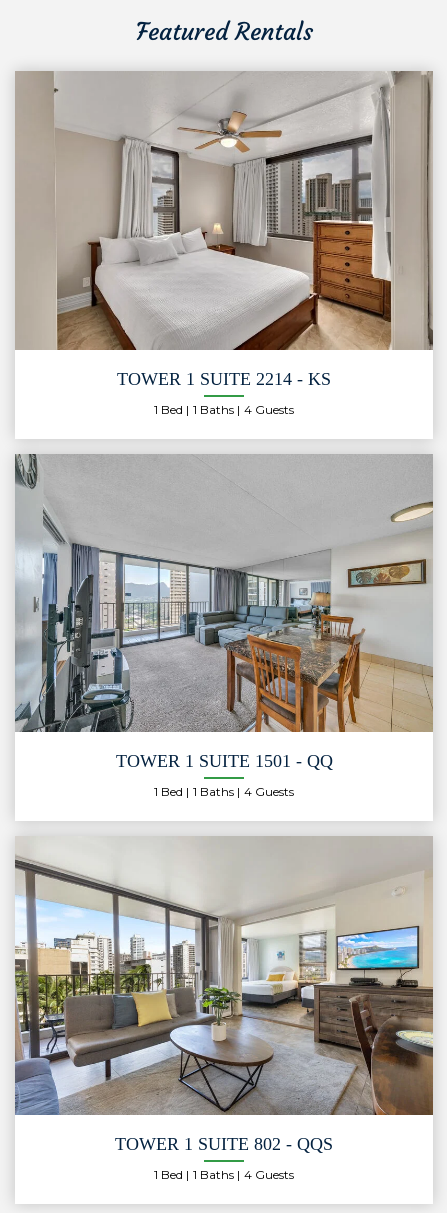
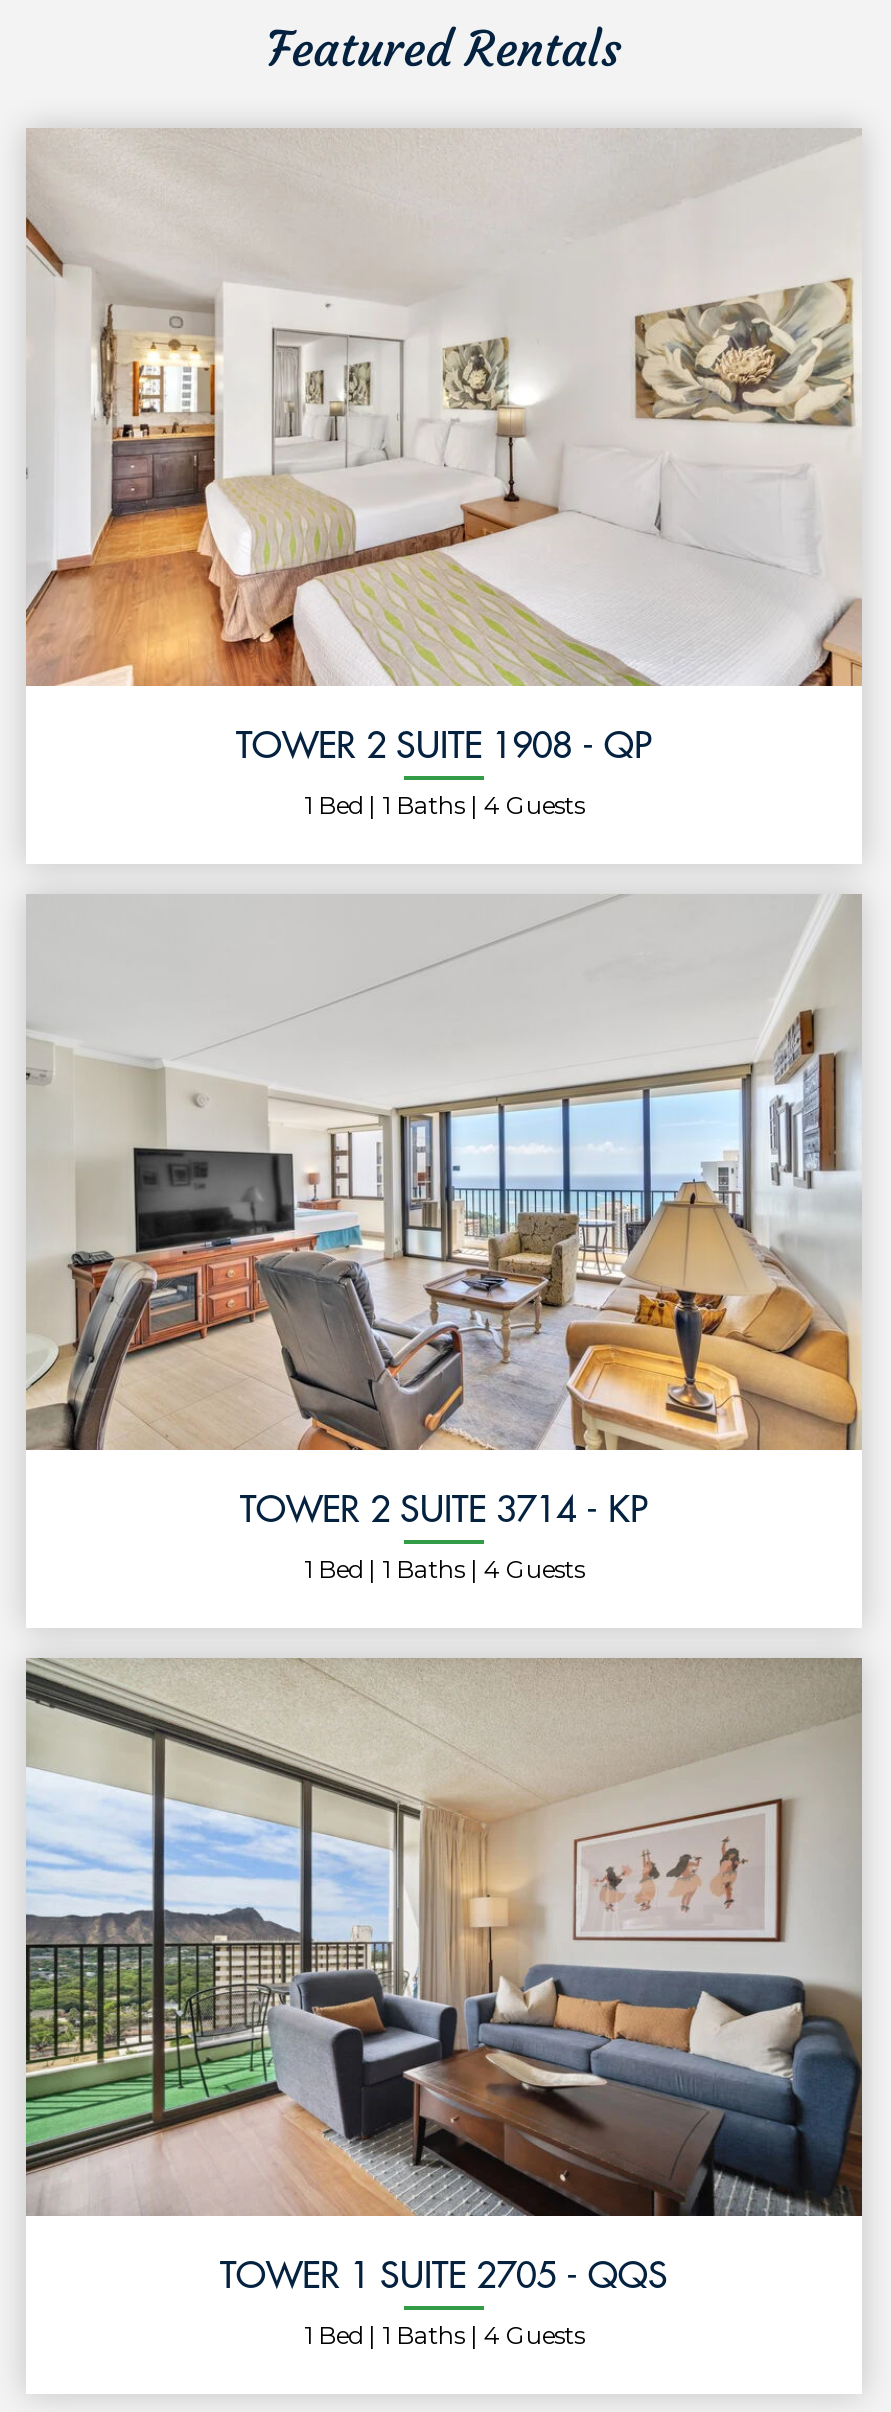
[15,71,434,389] [image] | TOWER 1 SUITE 2214 - KS -> [26,130,864,768] [image] | TOWER 2 SUITE 1908 - QP
[14,453,434,771] [image] | TOWER 1 SUITE 1501 - QQ -> [26,896,862,1532] [image] | TOWER 2 SUITE 3714 - KP
[14,837,433,1154] [image] | TOWER 1 SUITE 802 - QQS -> [24,1658,864,2297] [image] | TOWER 1 SUITE 2705 - QQS

